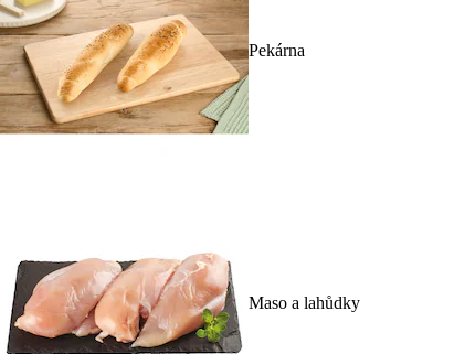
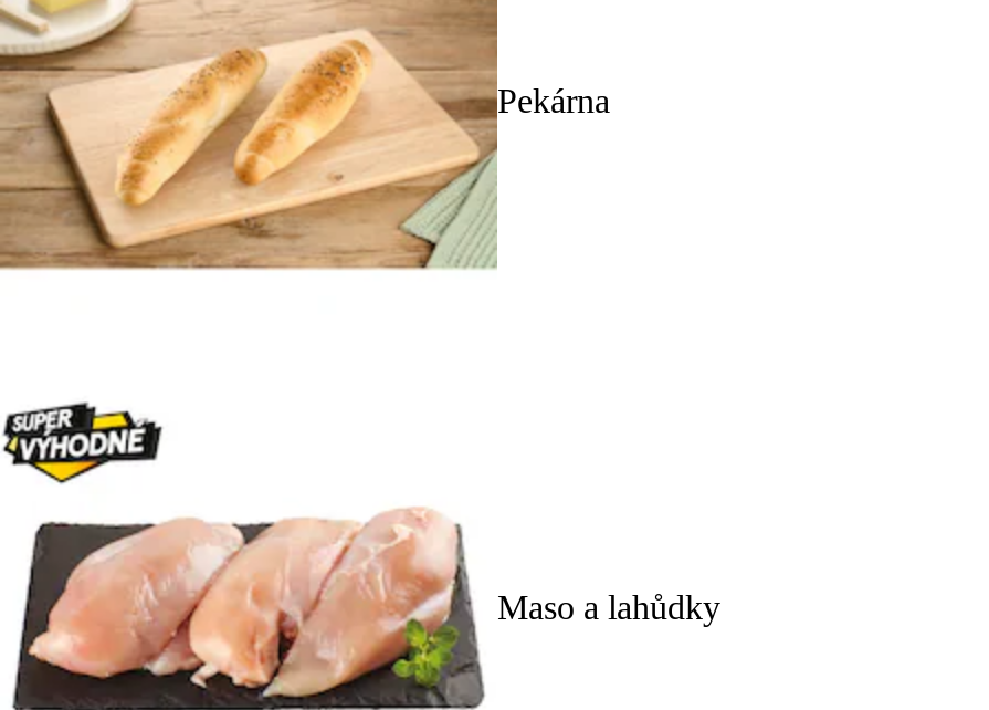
none -> [7,400,164,484] [image]

